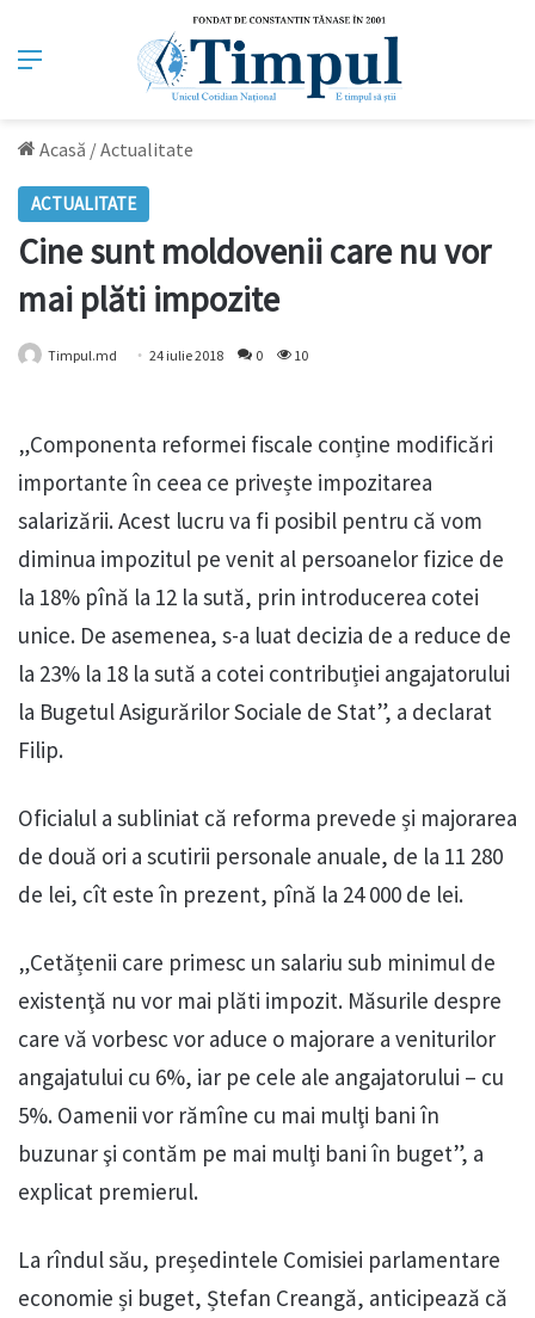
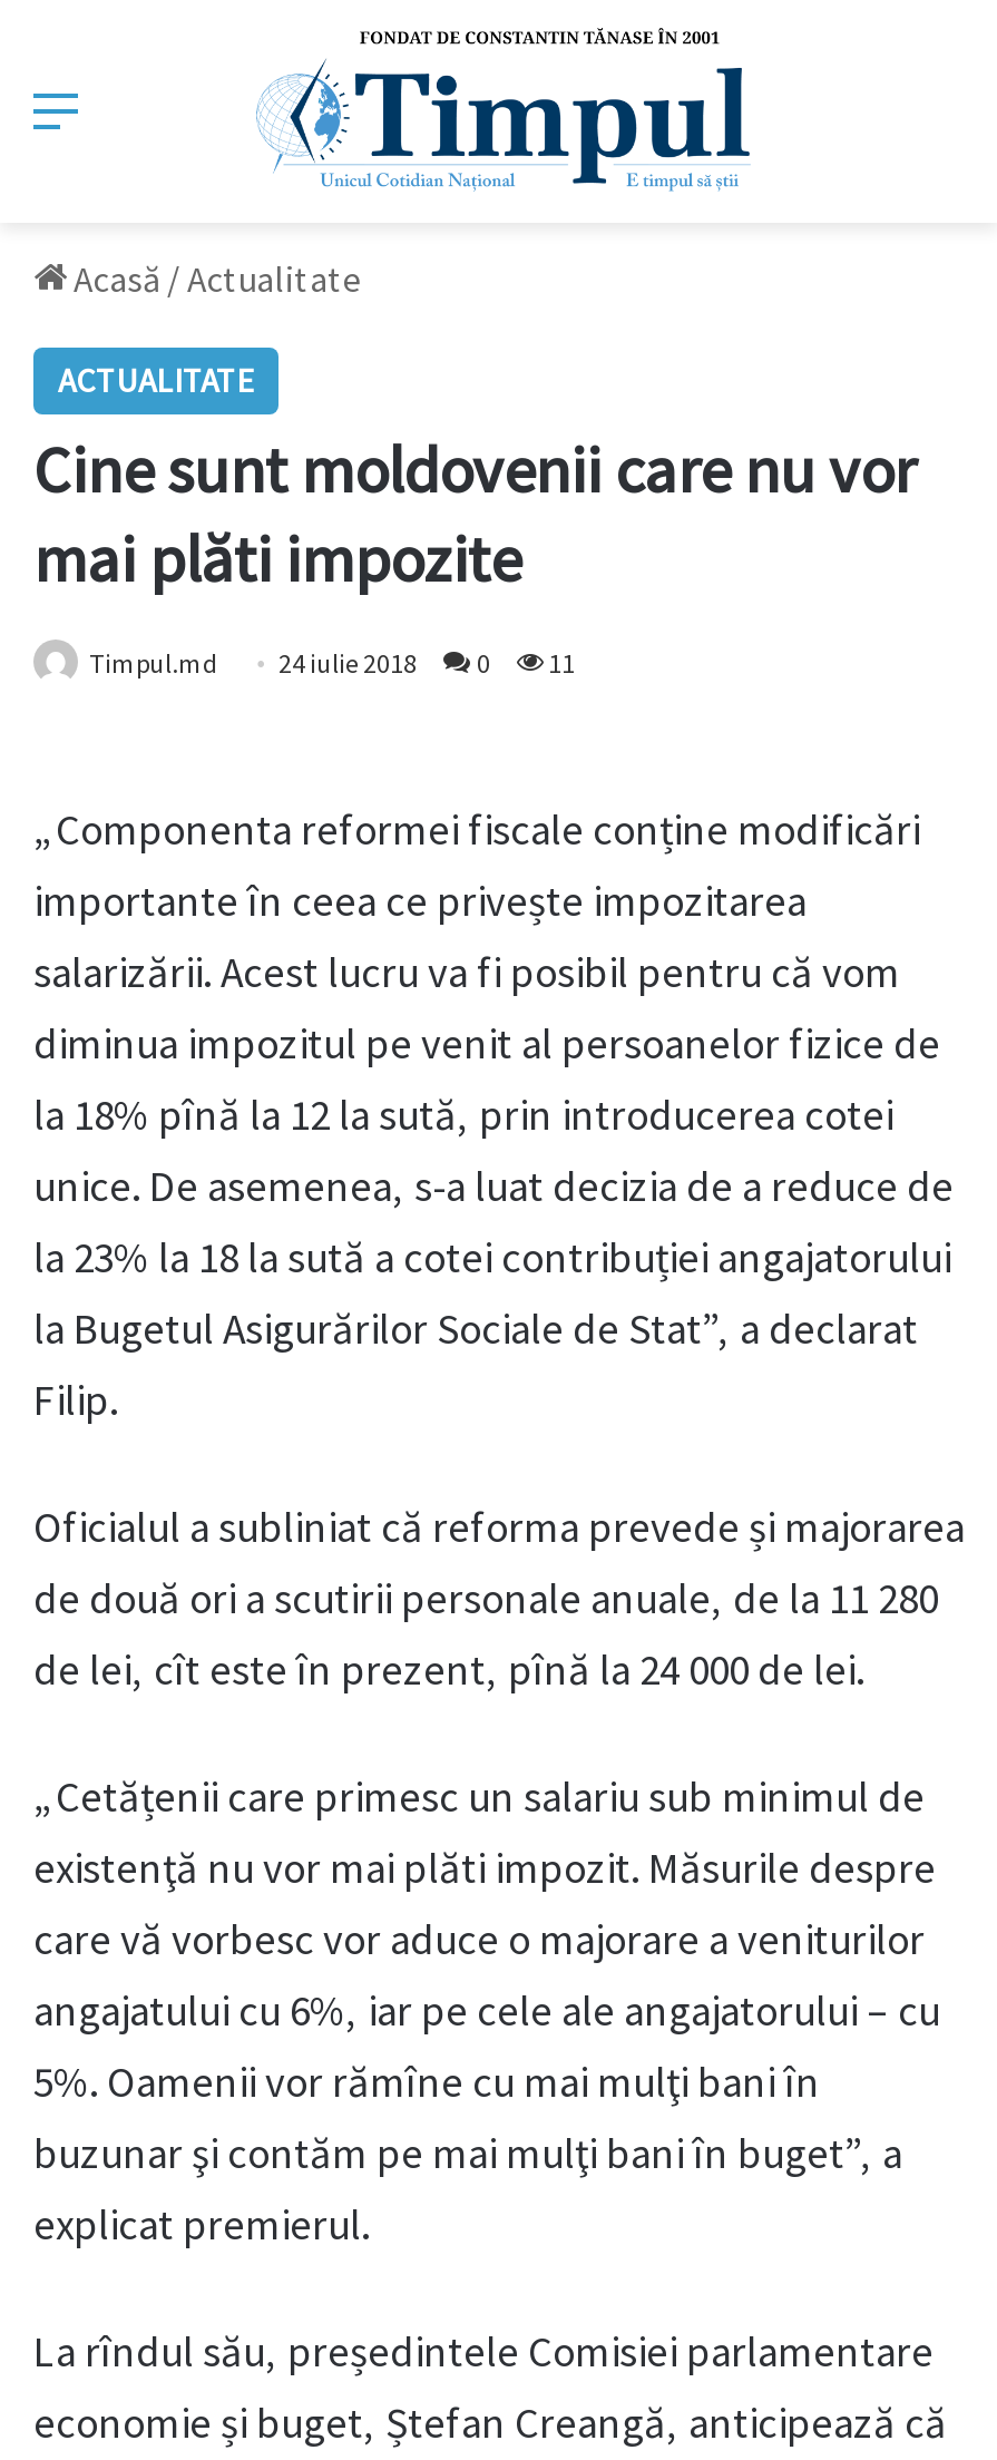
[48,347,308,365] Timpul.md 24 iulie 2018 0 10 -> [89,647,575,680] Timpul.md 24 iulie 2018 0 11

